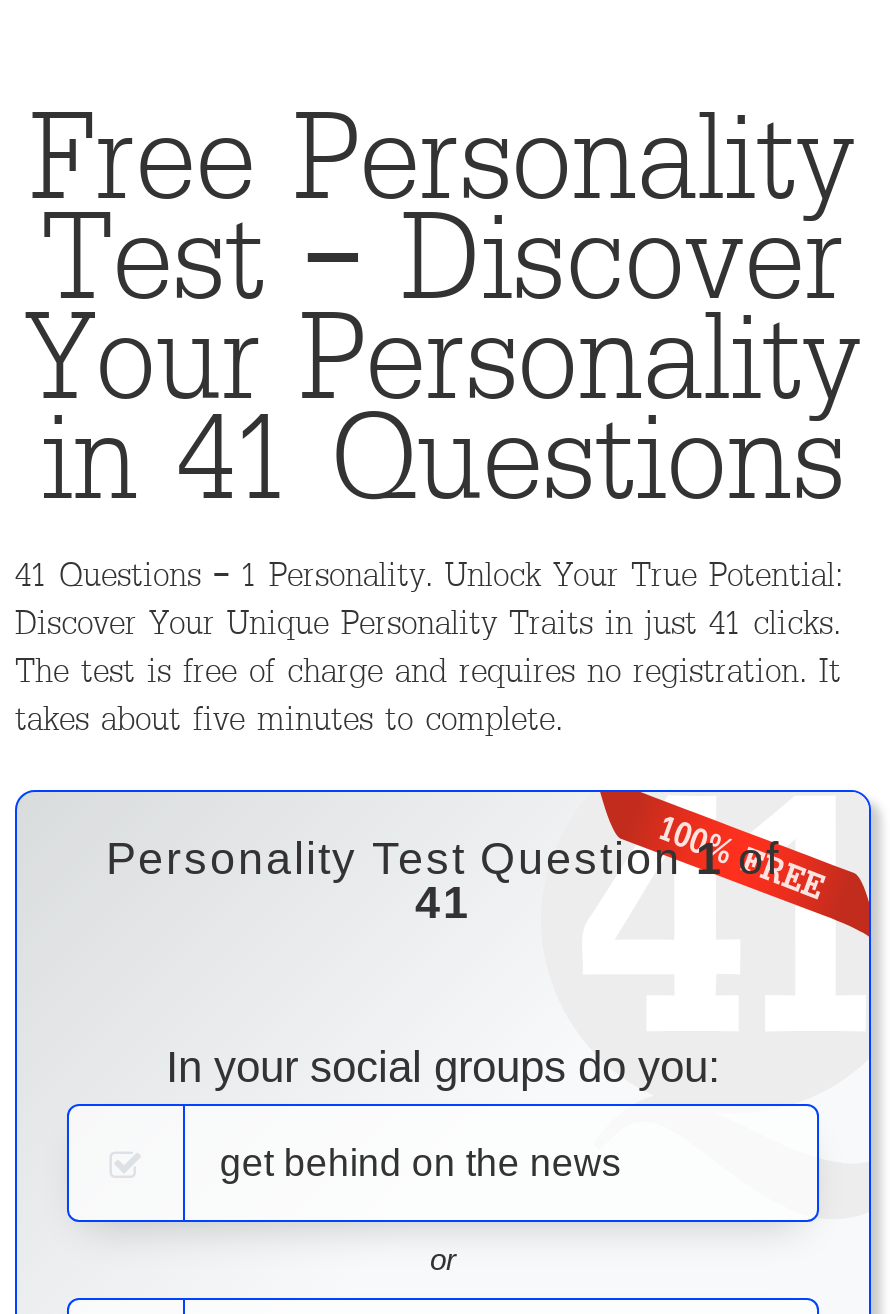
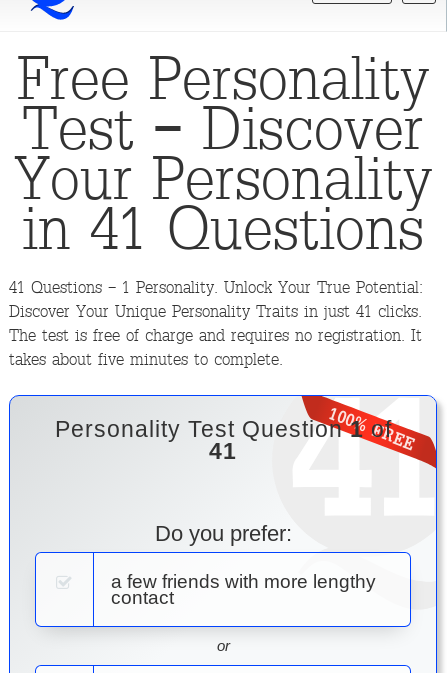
[166,1042,720,1092] In your social groups do you: -> [154,521,291,546] Do you prefer:
[220,1141,622,1183] get behind on the news -> [111,571,376,608] a few friends with more lengthy | contact

